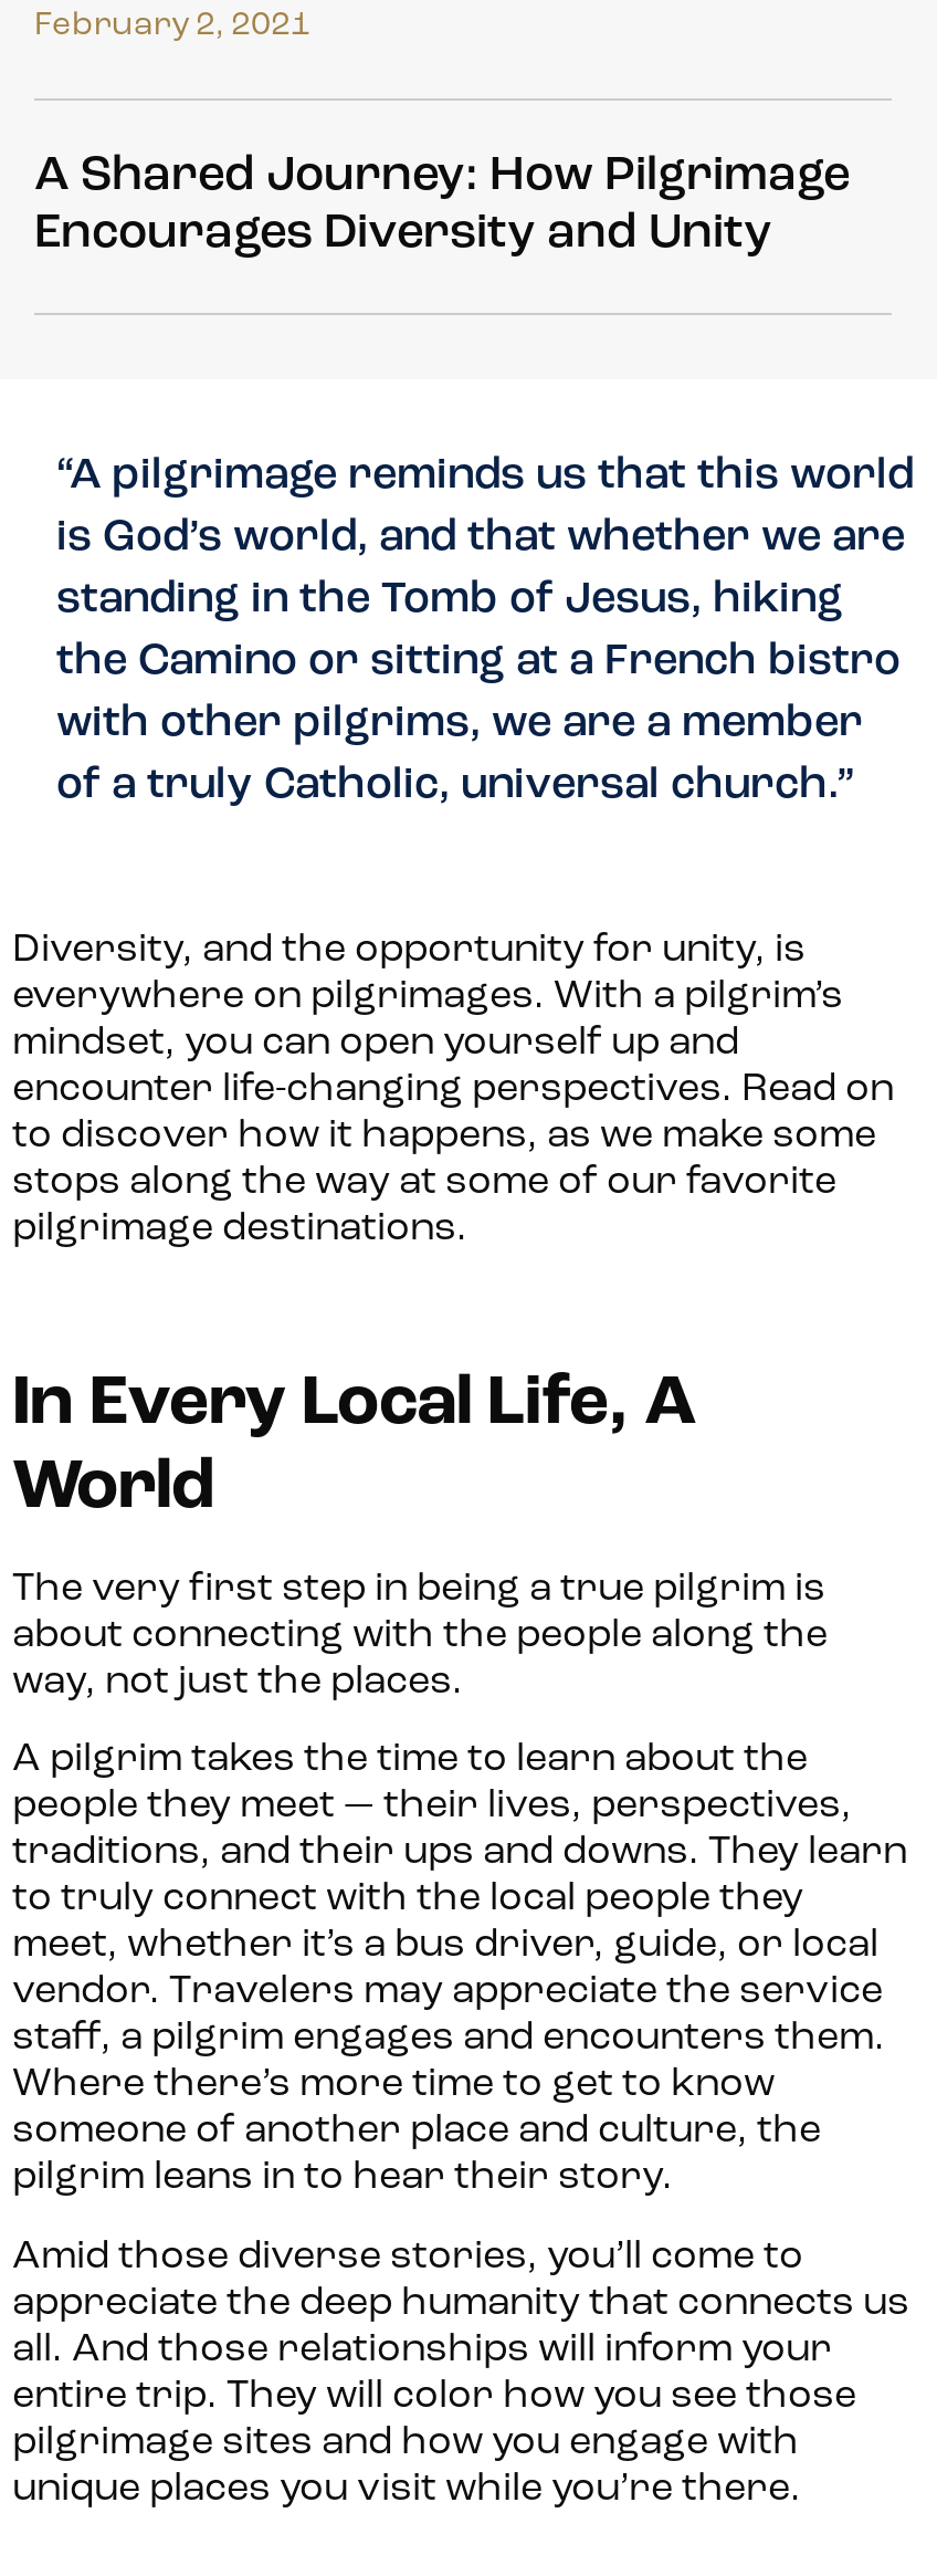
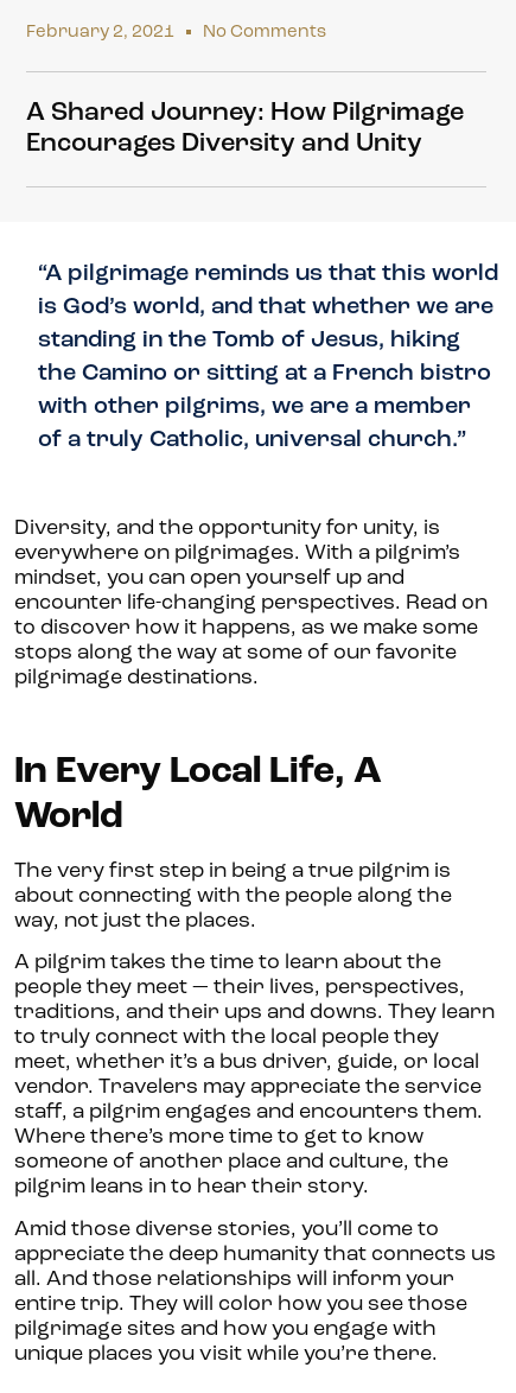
none -> [203,23,326,41] No Comments

